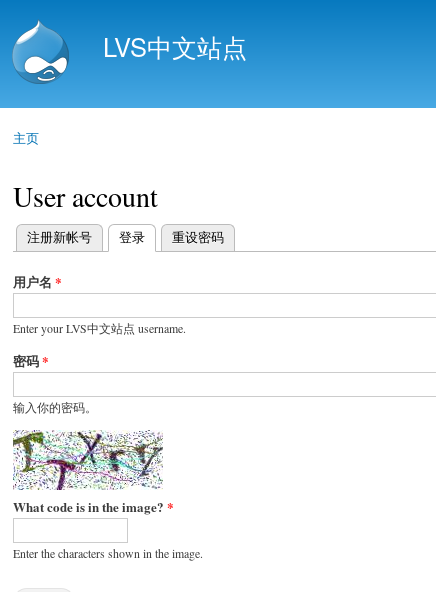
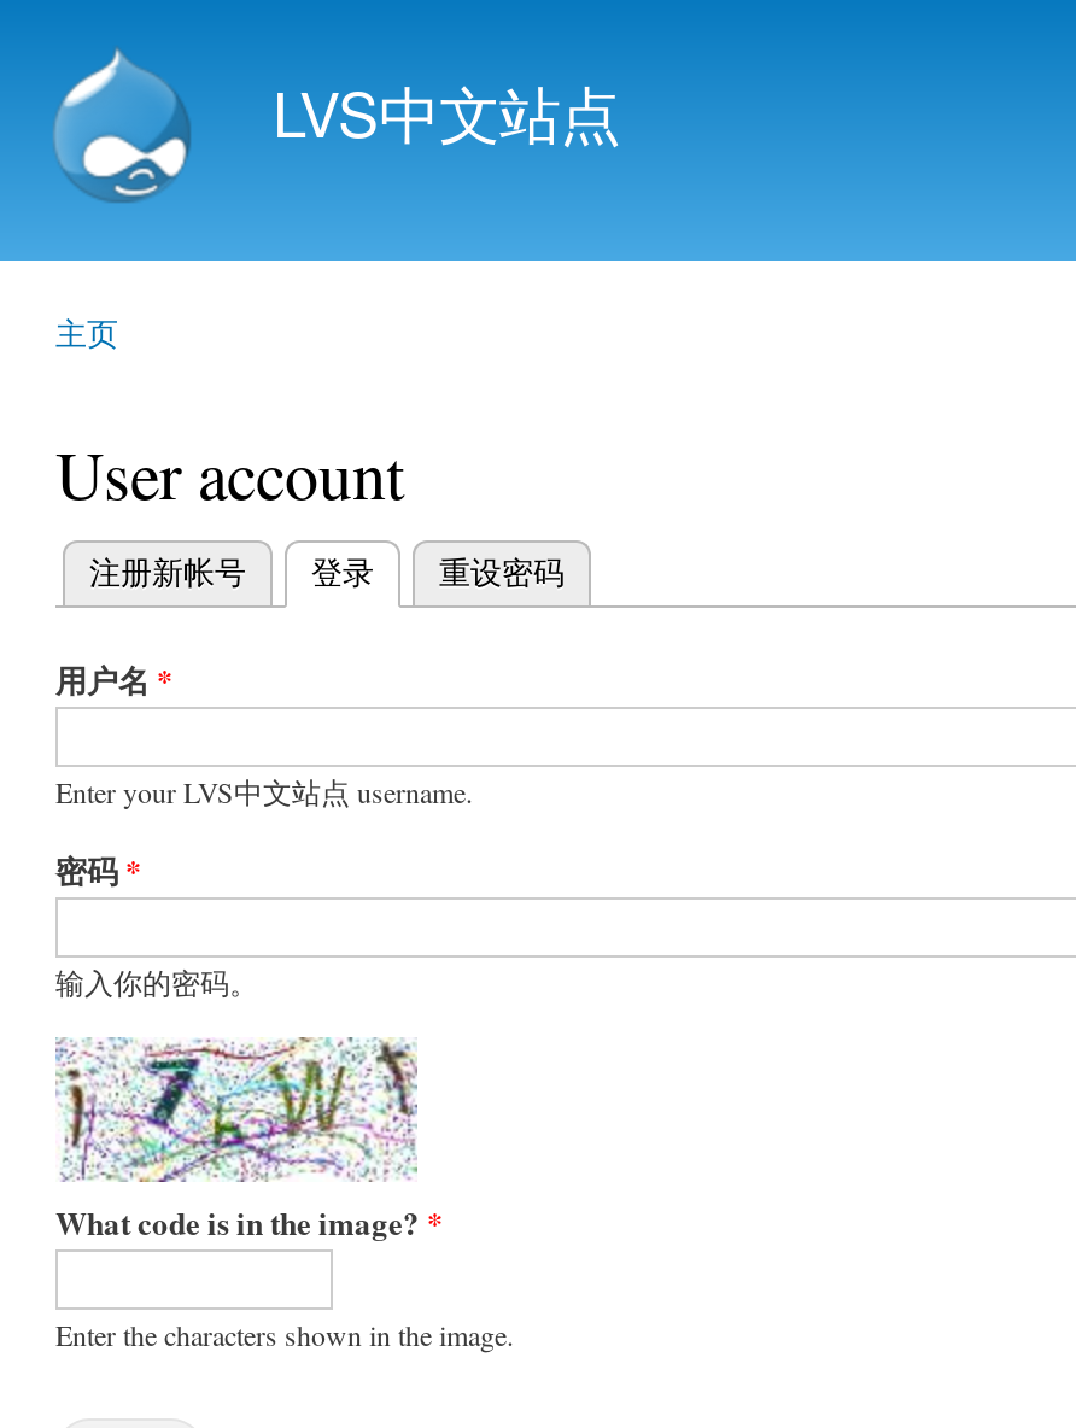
[12,430,163,490] [image] -> [55,1037,415,1182] [image]

